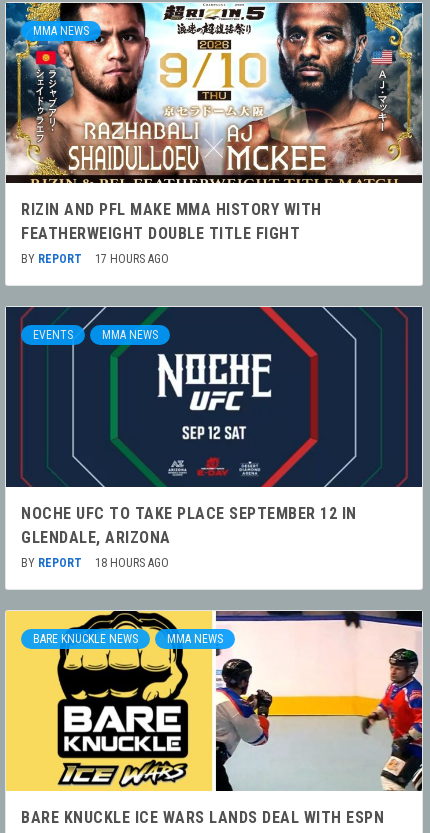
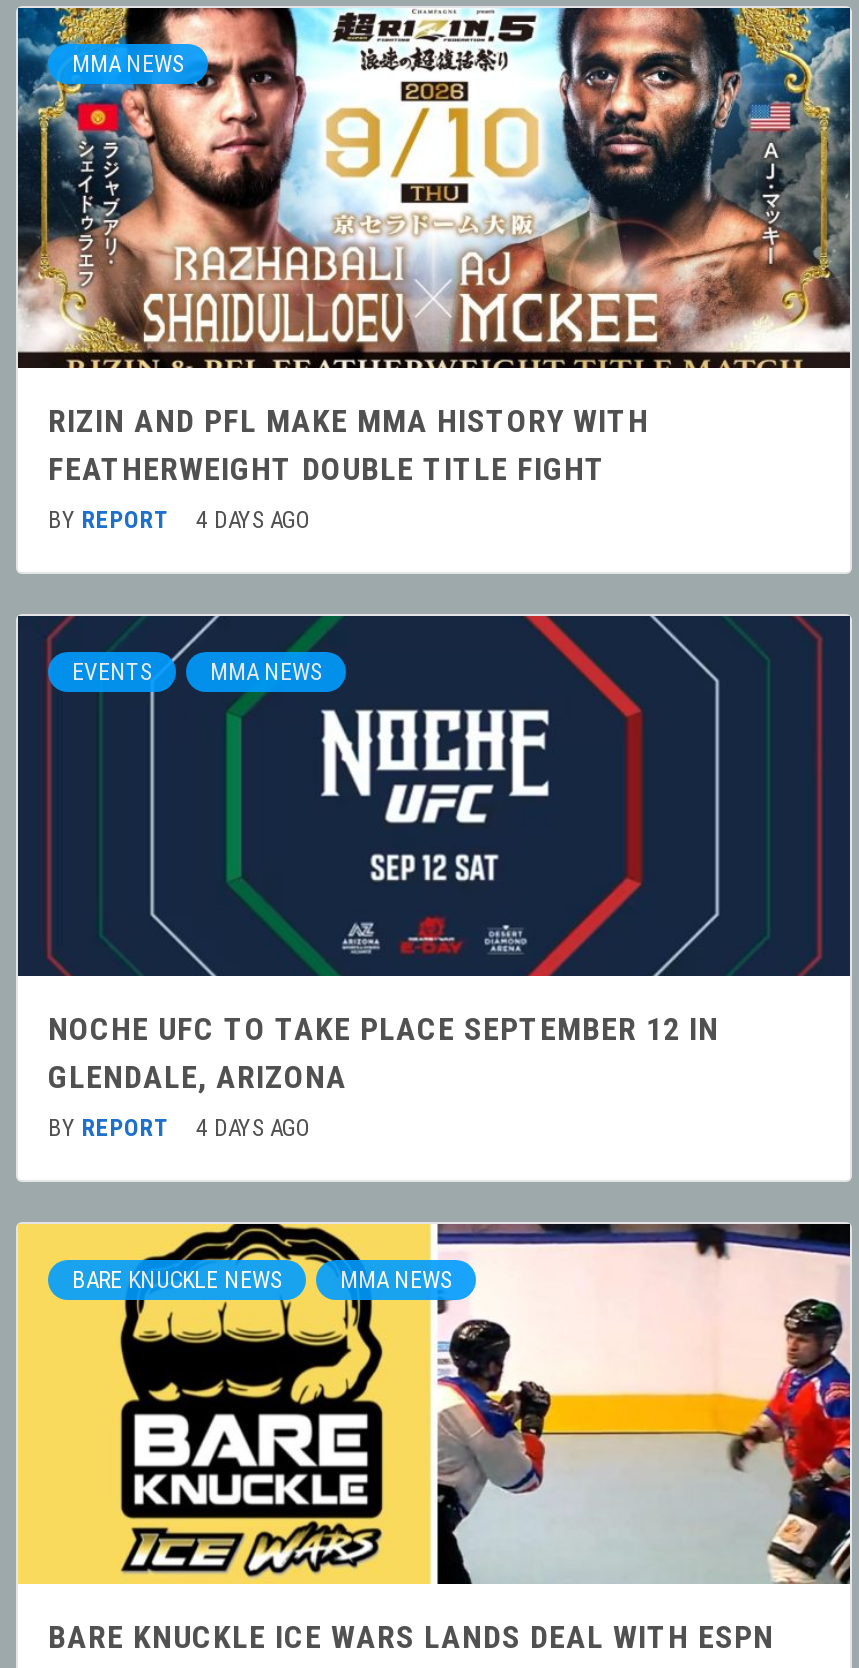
[21,252,169,266] BY REPORT 17 HOURS AGO -> [48,507,312,535] BY REPORT 4 DAYS AGO
[21,556,169,570] BY REPORT 18 HOURS AGO -> [48,1115,312,1143] BY REPORT 4 DAYS AGO

